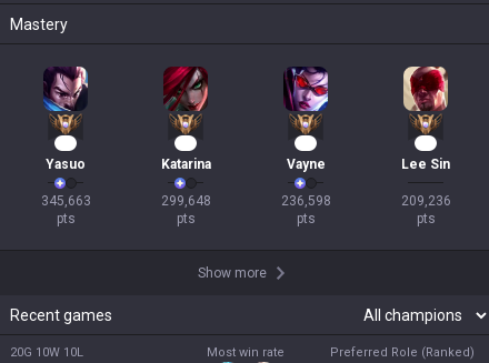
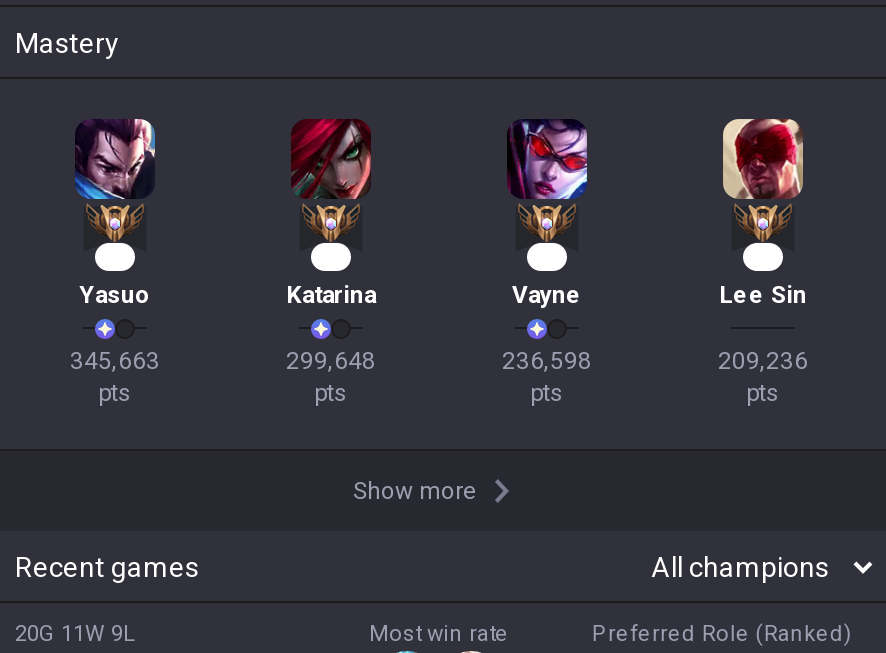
[10,345,83,360] 20G 10W 10L -> [15,621,135,647] 20G 11W 9L

